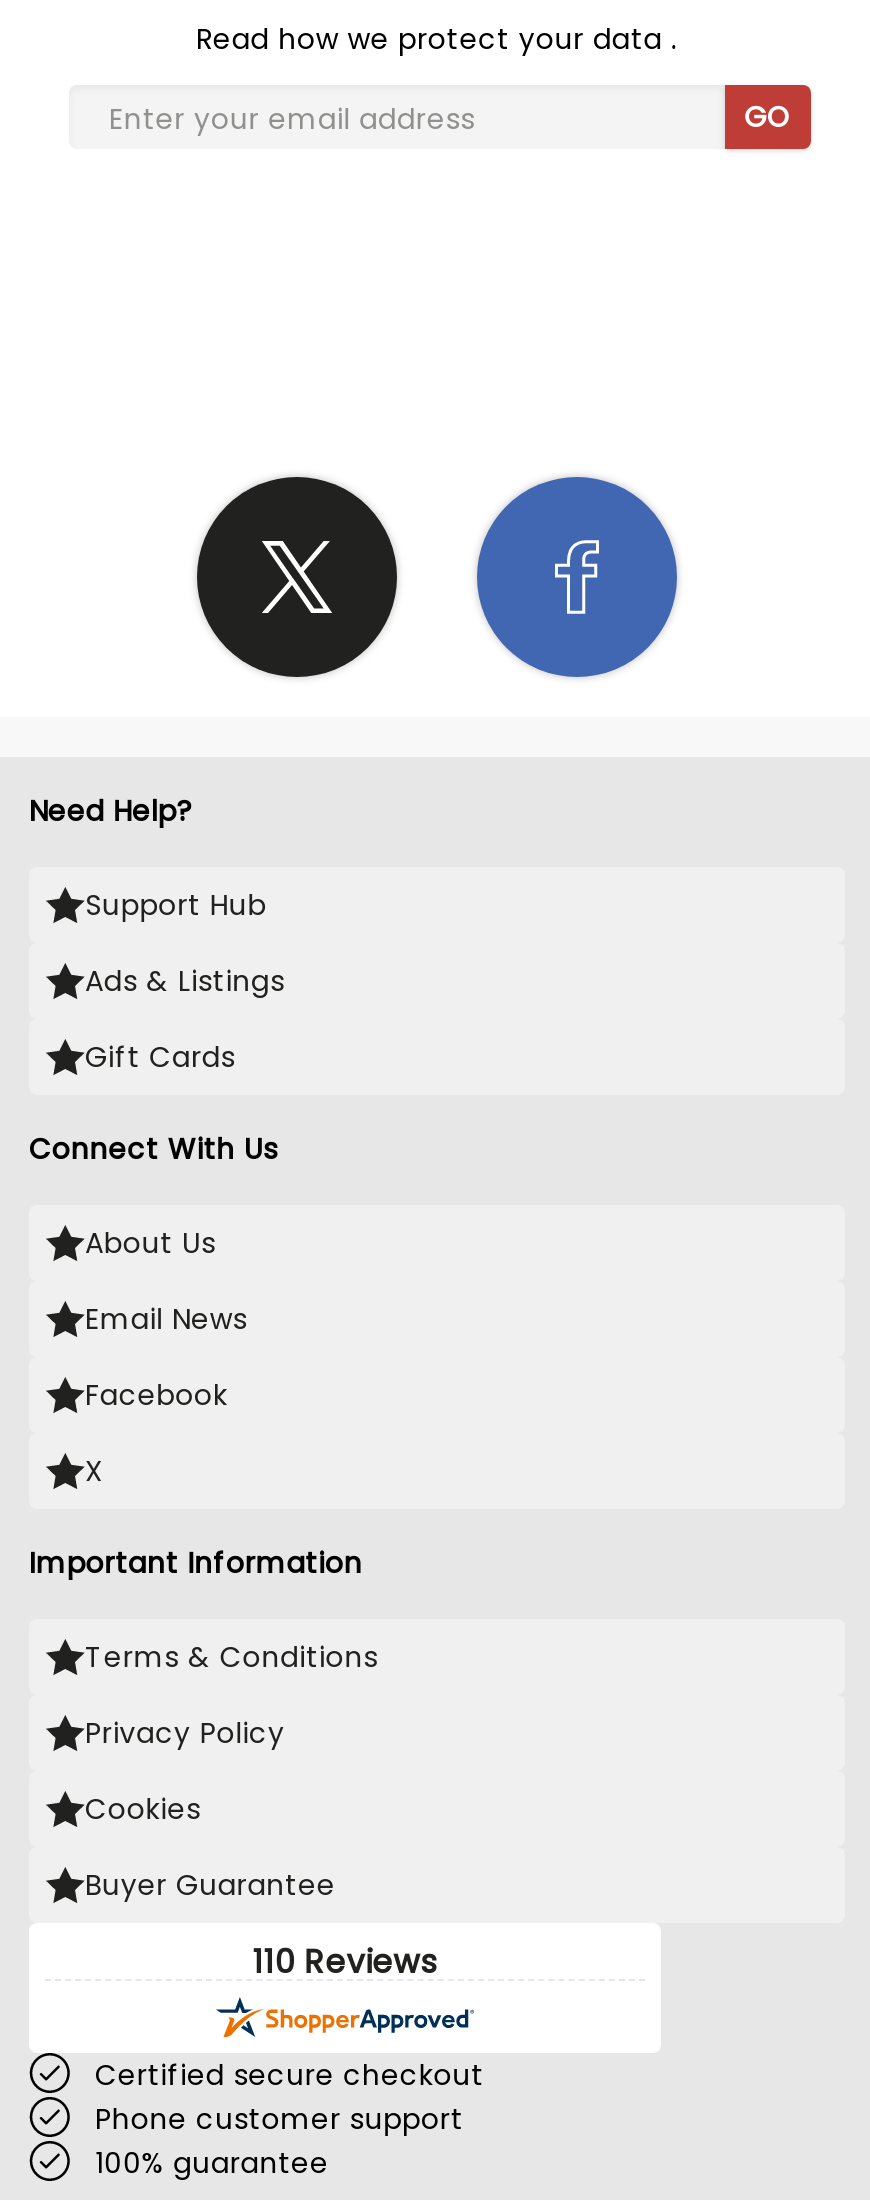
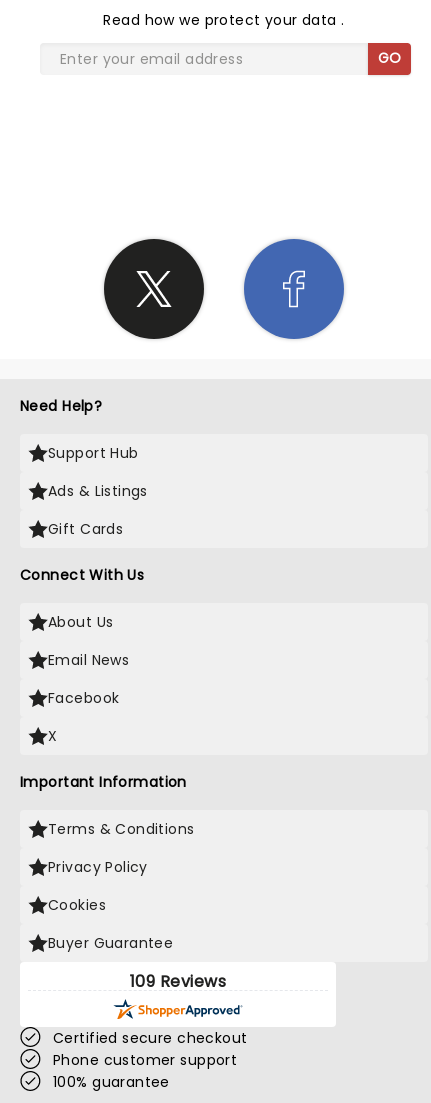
[253,1939,437,1985] 110 Reviews -> [130,970,226,993] 109 Reviews

